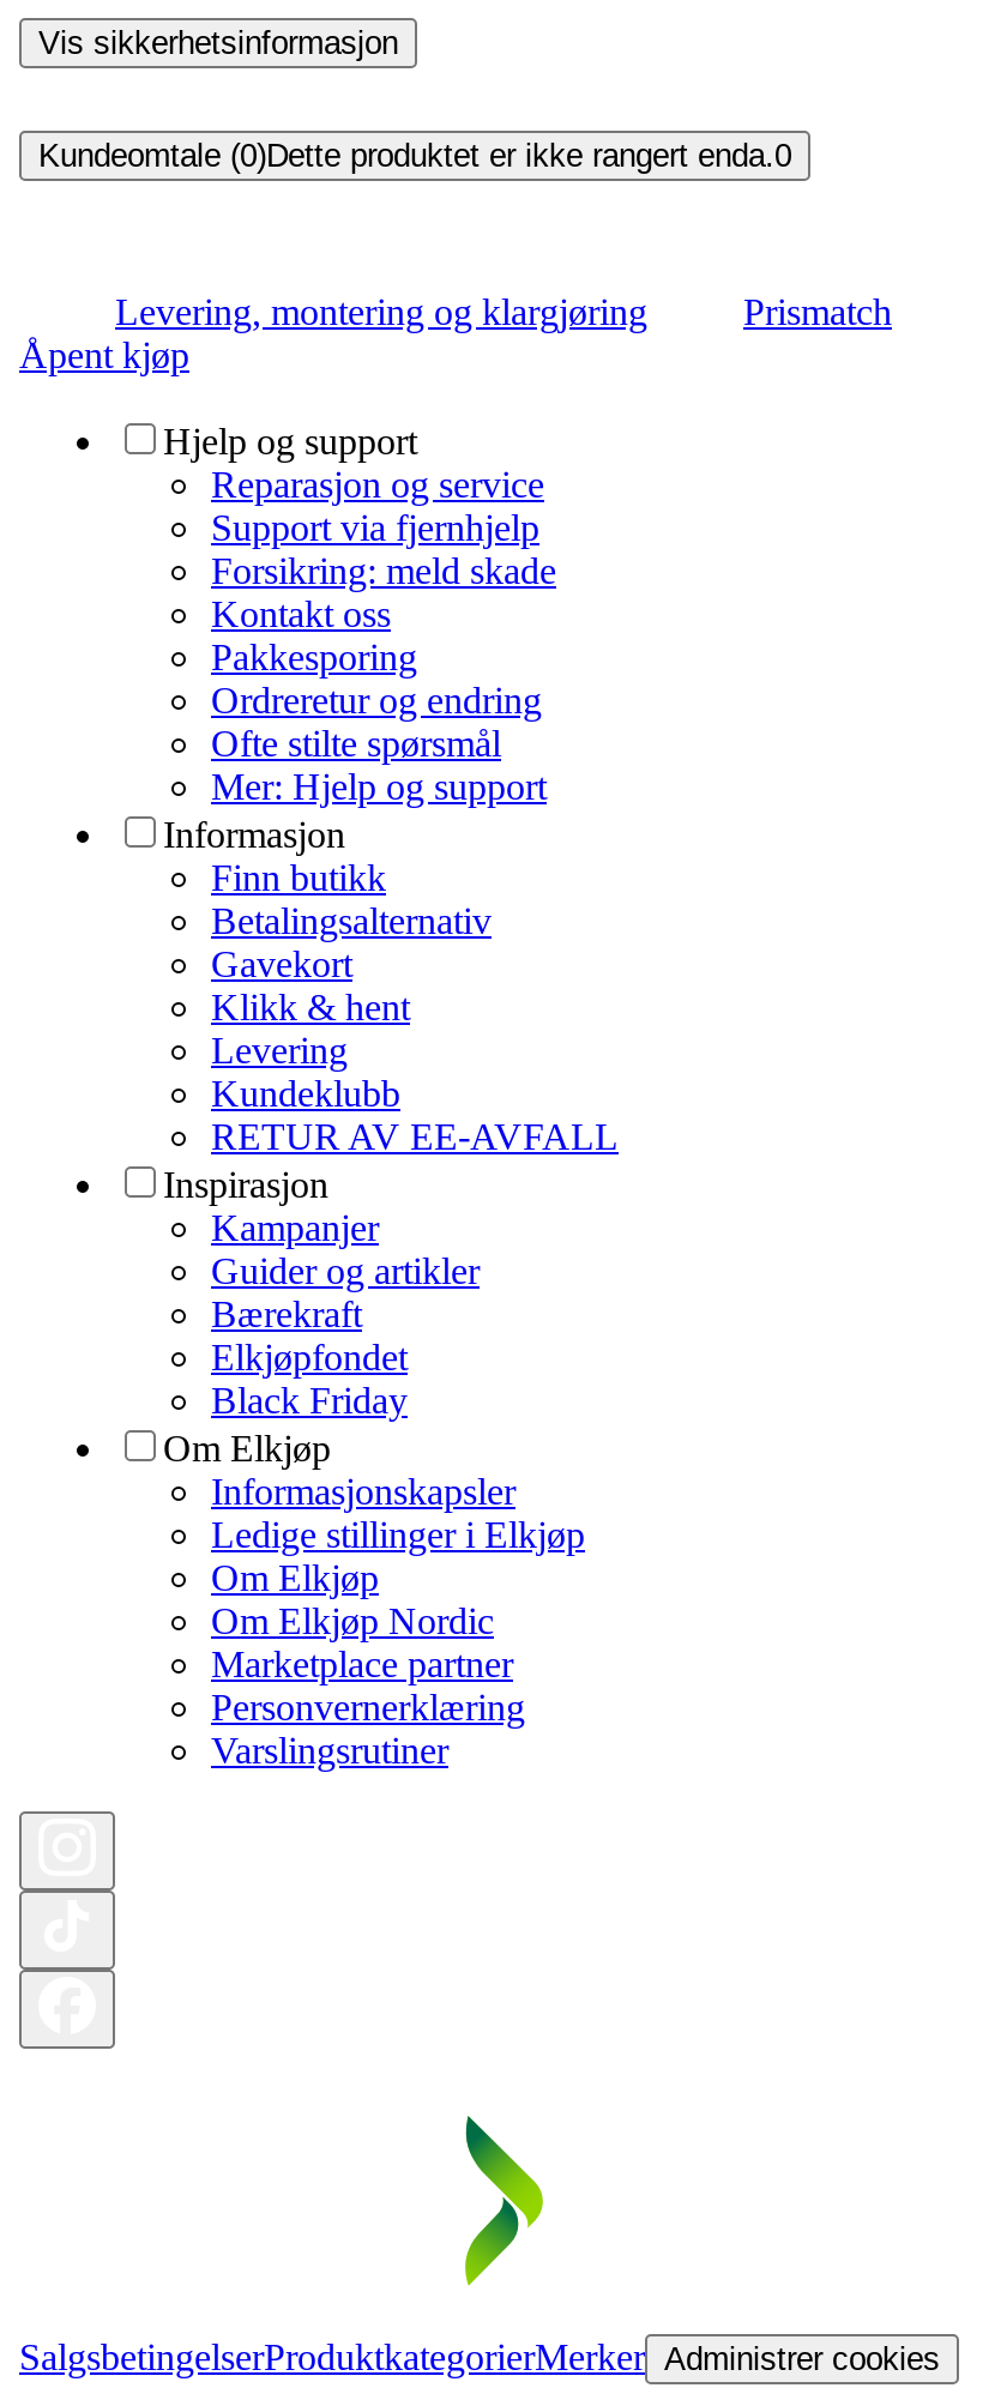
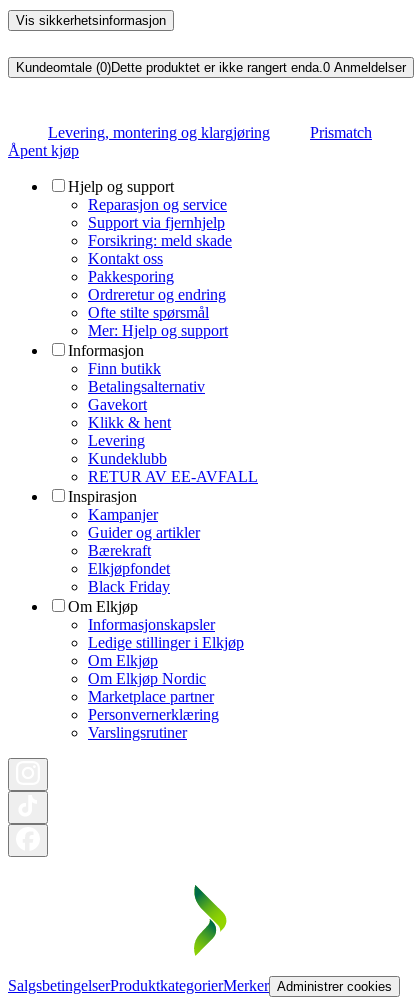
[38,137,791,173] Kundeomtale (0)Dette produktet er ikke rangert enda.0 -> [16,60,406,75] Kundeomtale (0)Dette produktet er ikke rangert enda.0 Anmeldelser

